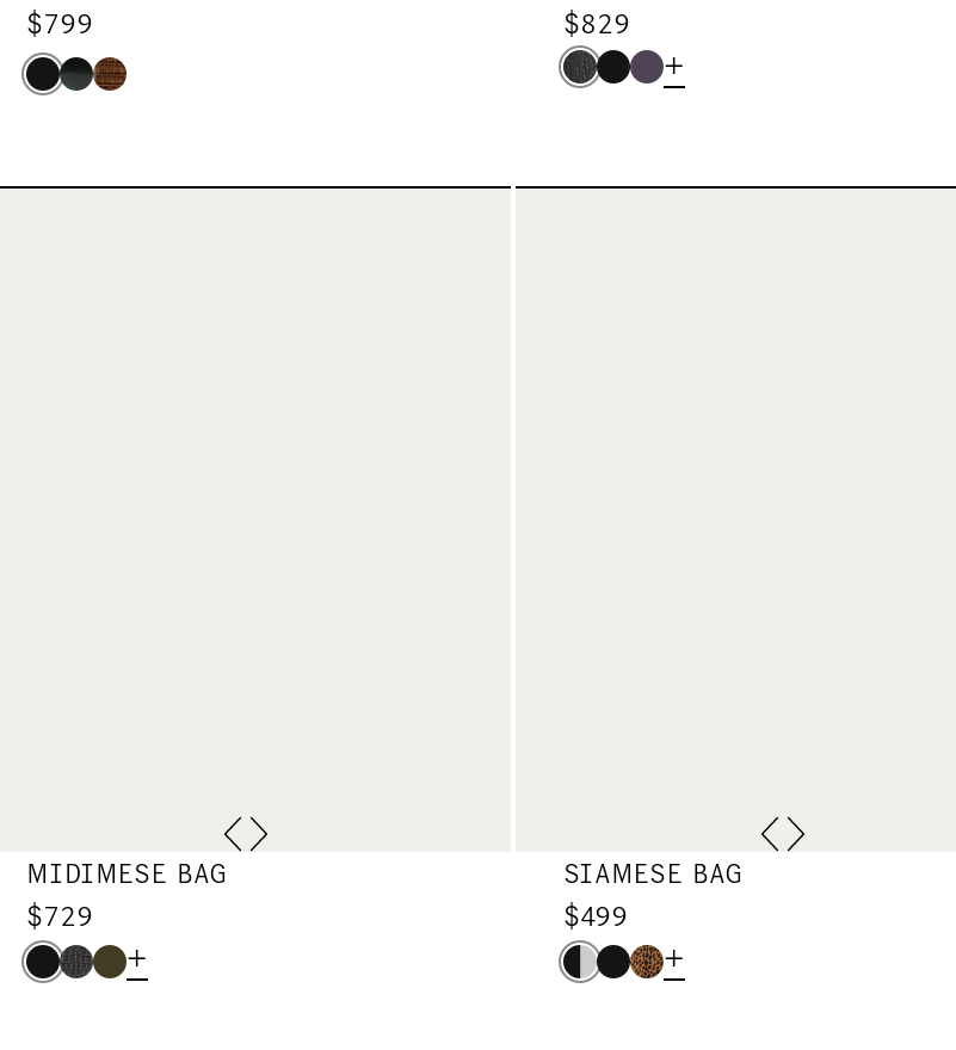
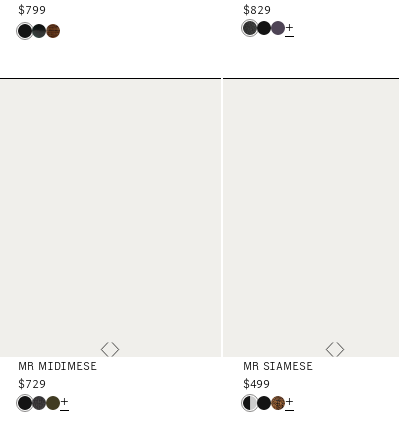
[26,857,227,891] MIDIMESE BAG -> [18,359,97,373] MR MIDIMESE
[563,857,742,891] SIAMESE BAG -> [243,359,313,373] MR SIAMESE

